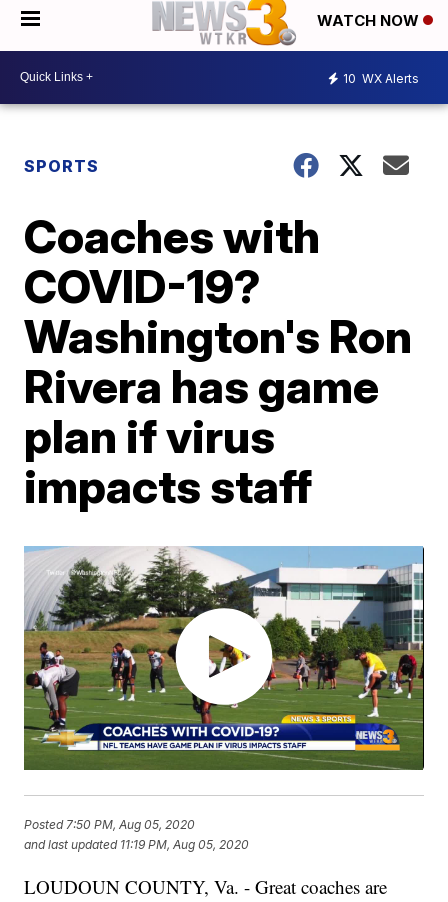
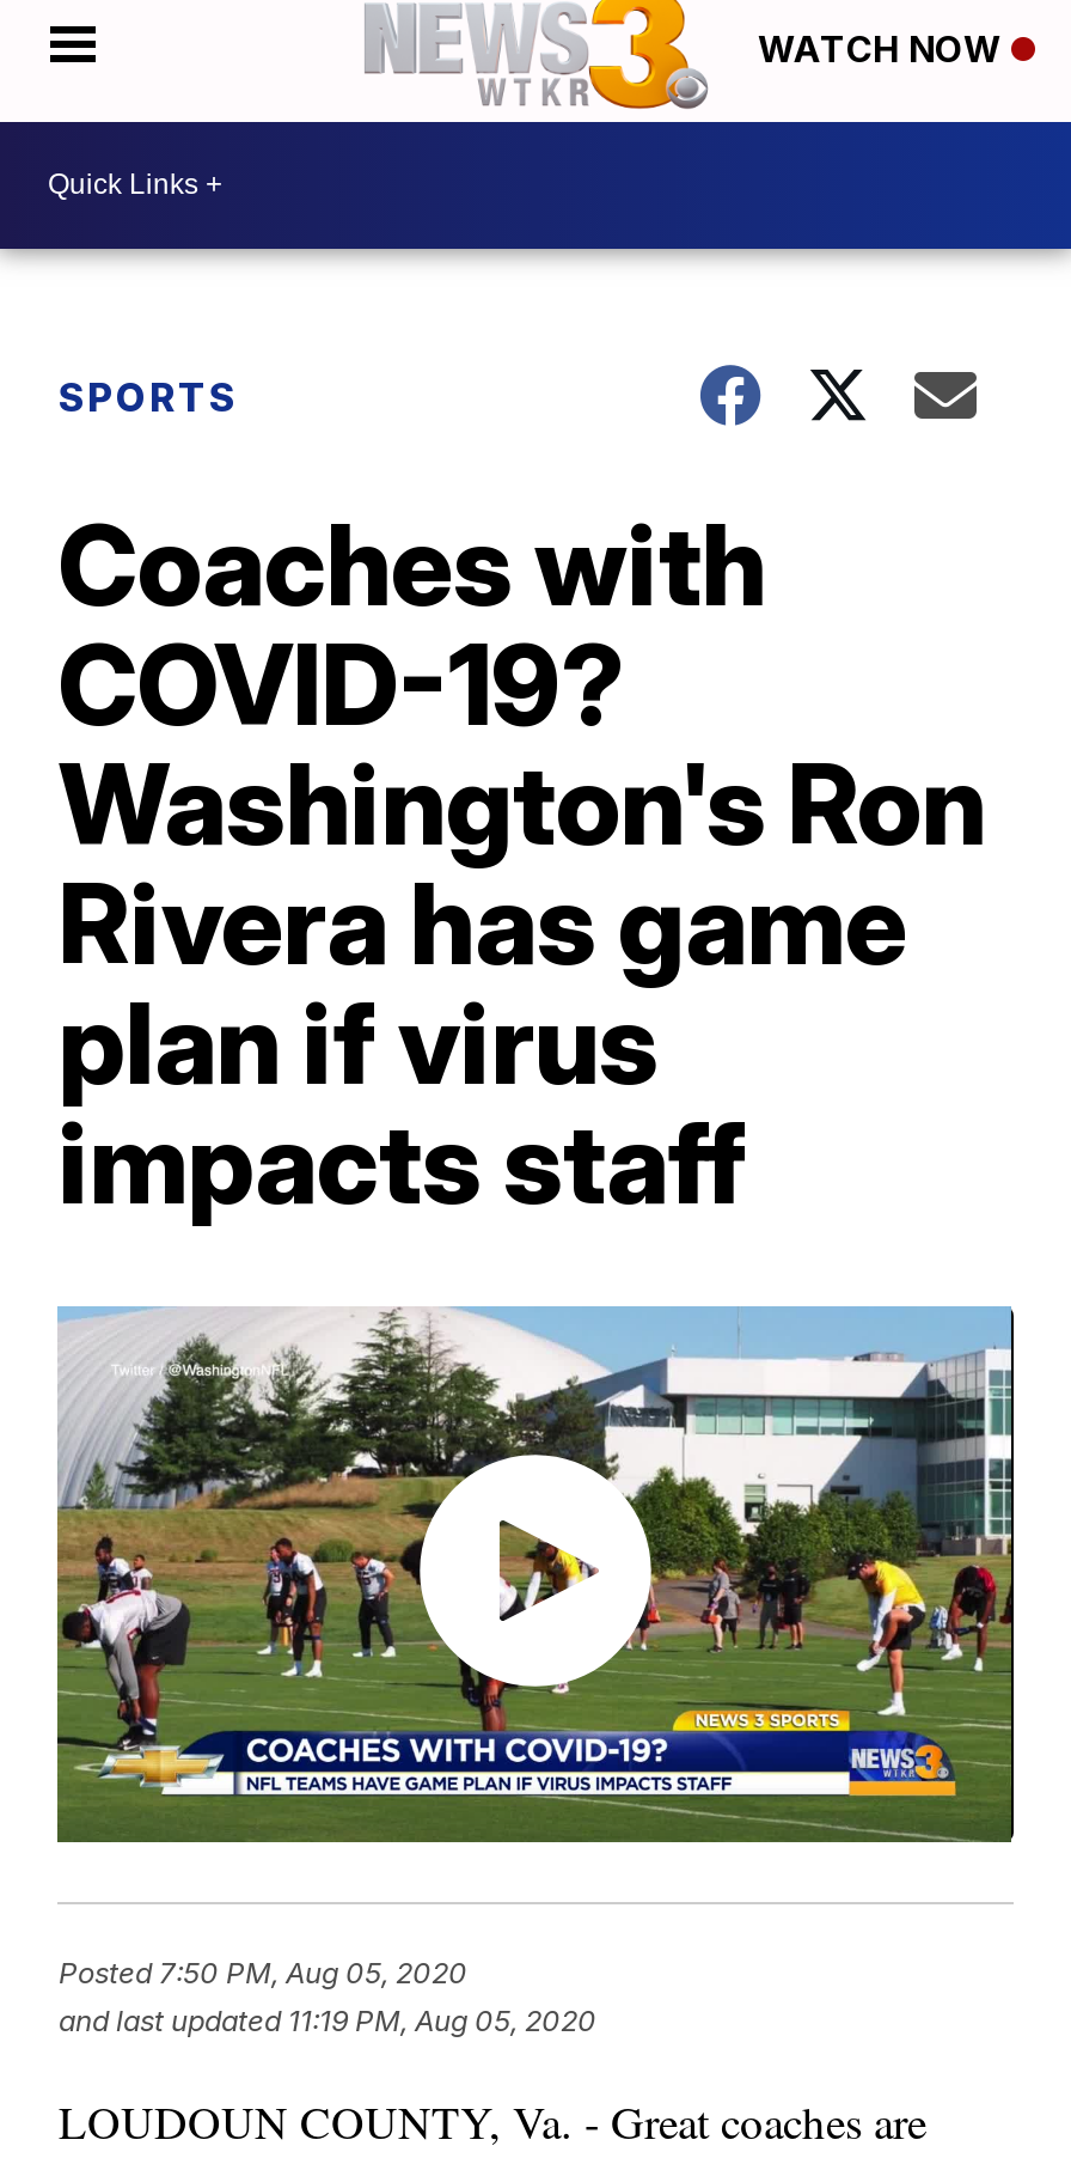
[343,71,419,86] 10 WX Alerts -> none

